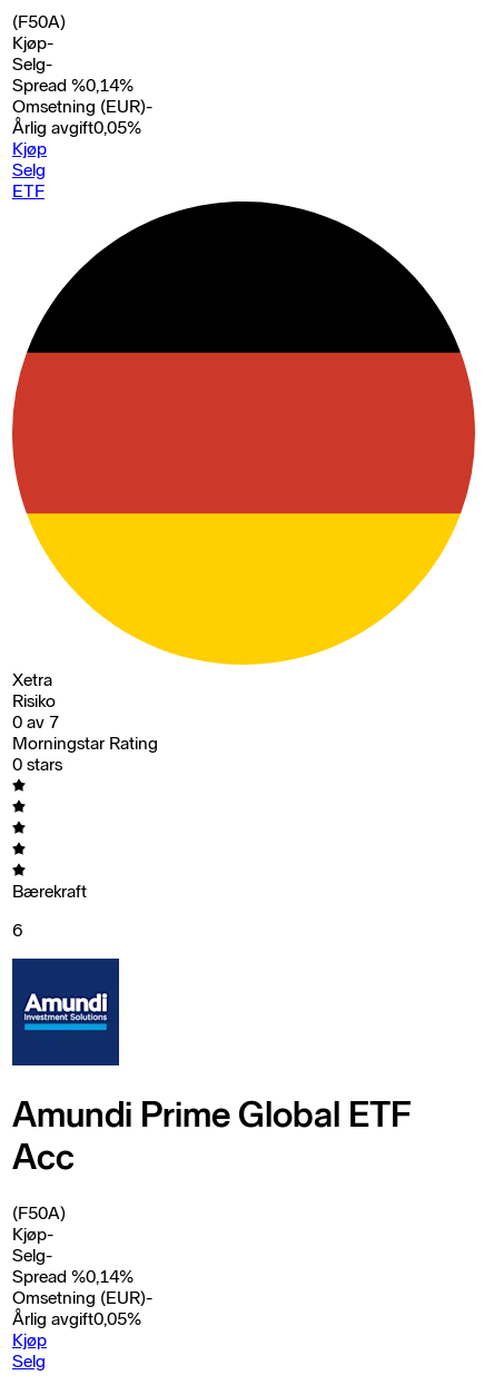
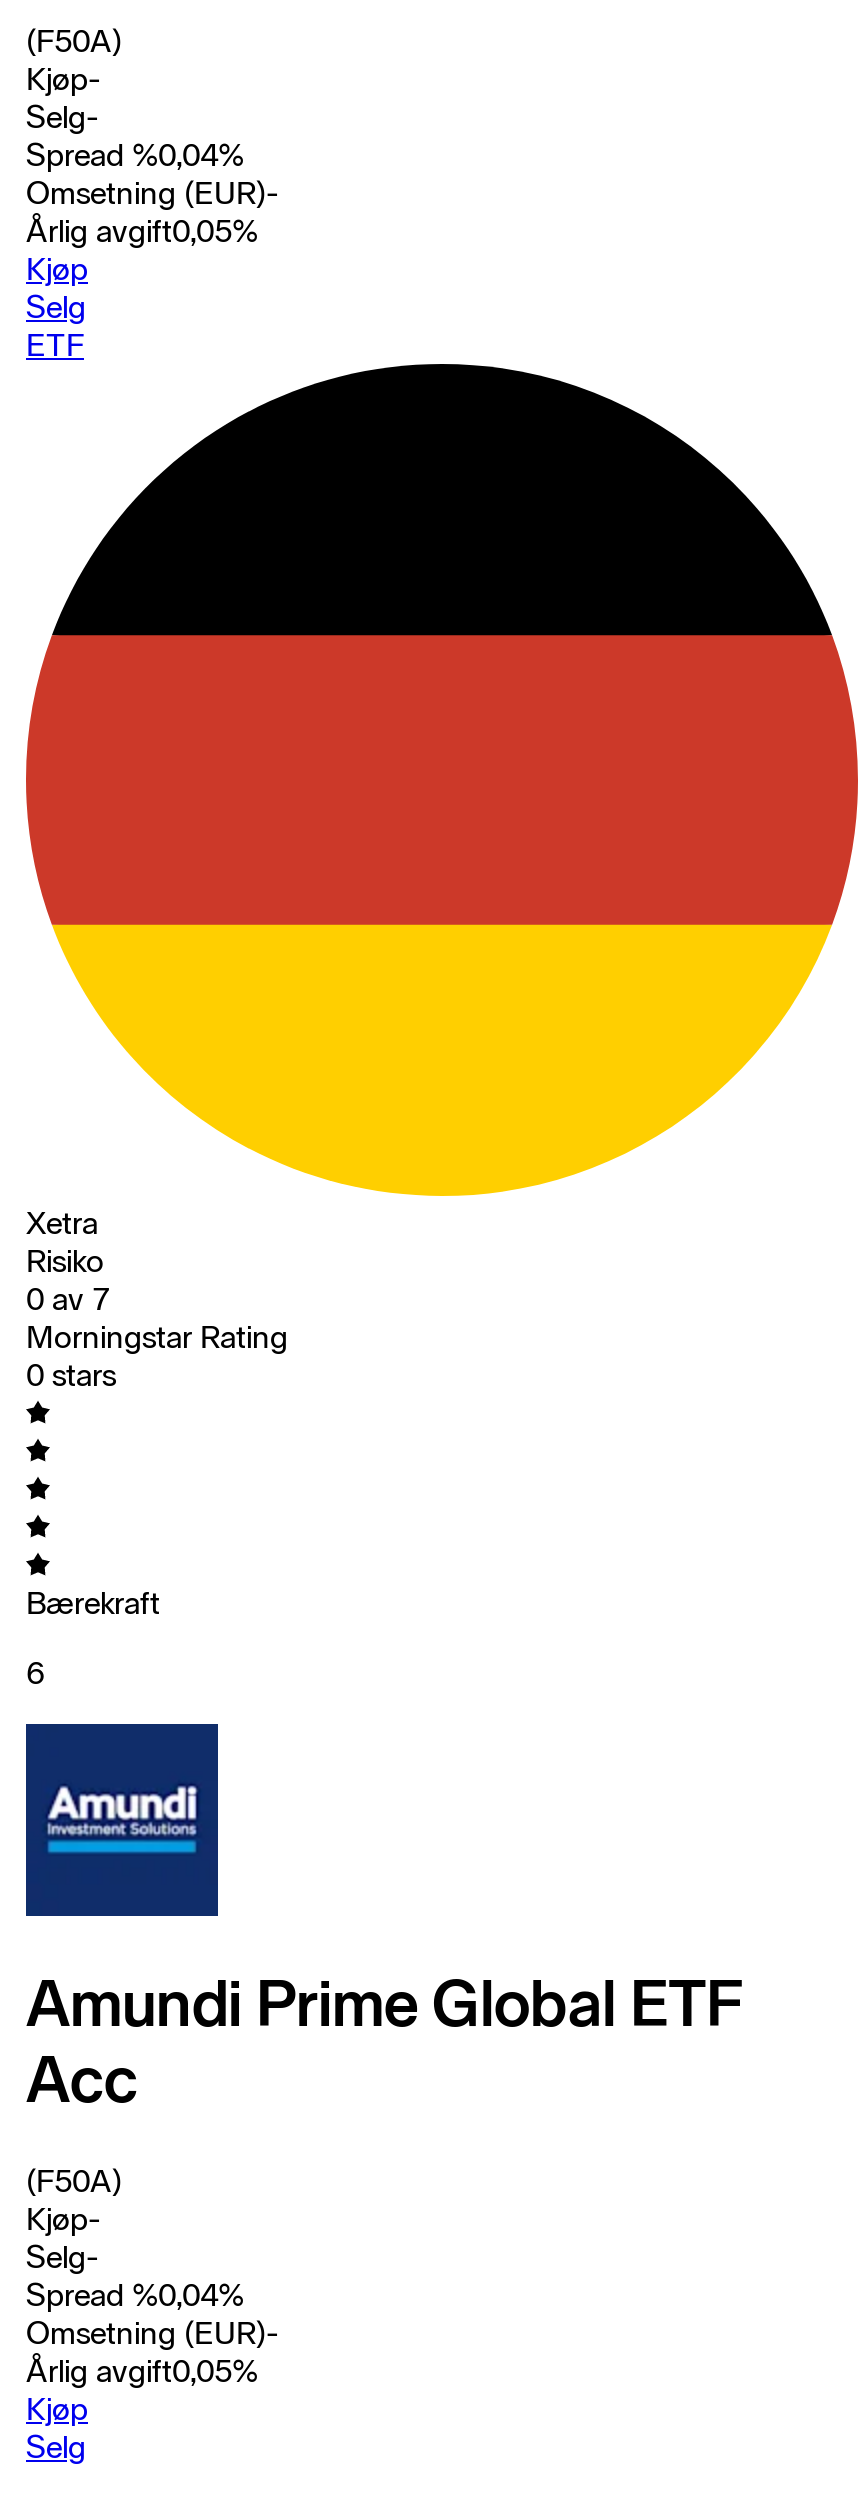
[12,74,134,96] Spread %0,14% -> [26,136,244,174] Spread %0,04%
[12,1266,134,1287] Spread %0,14% -> [26,2276,244,2314] Spread %0,04%

